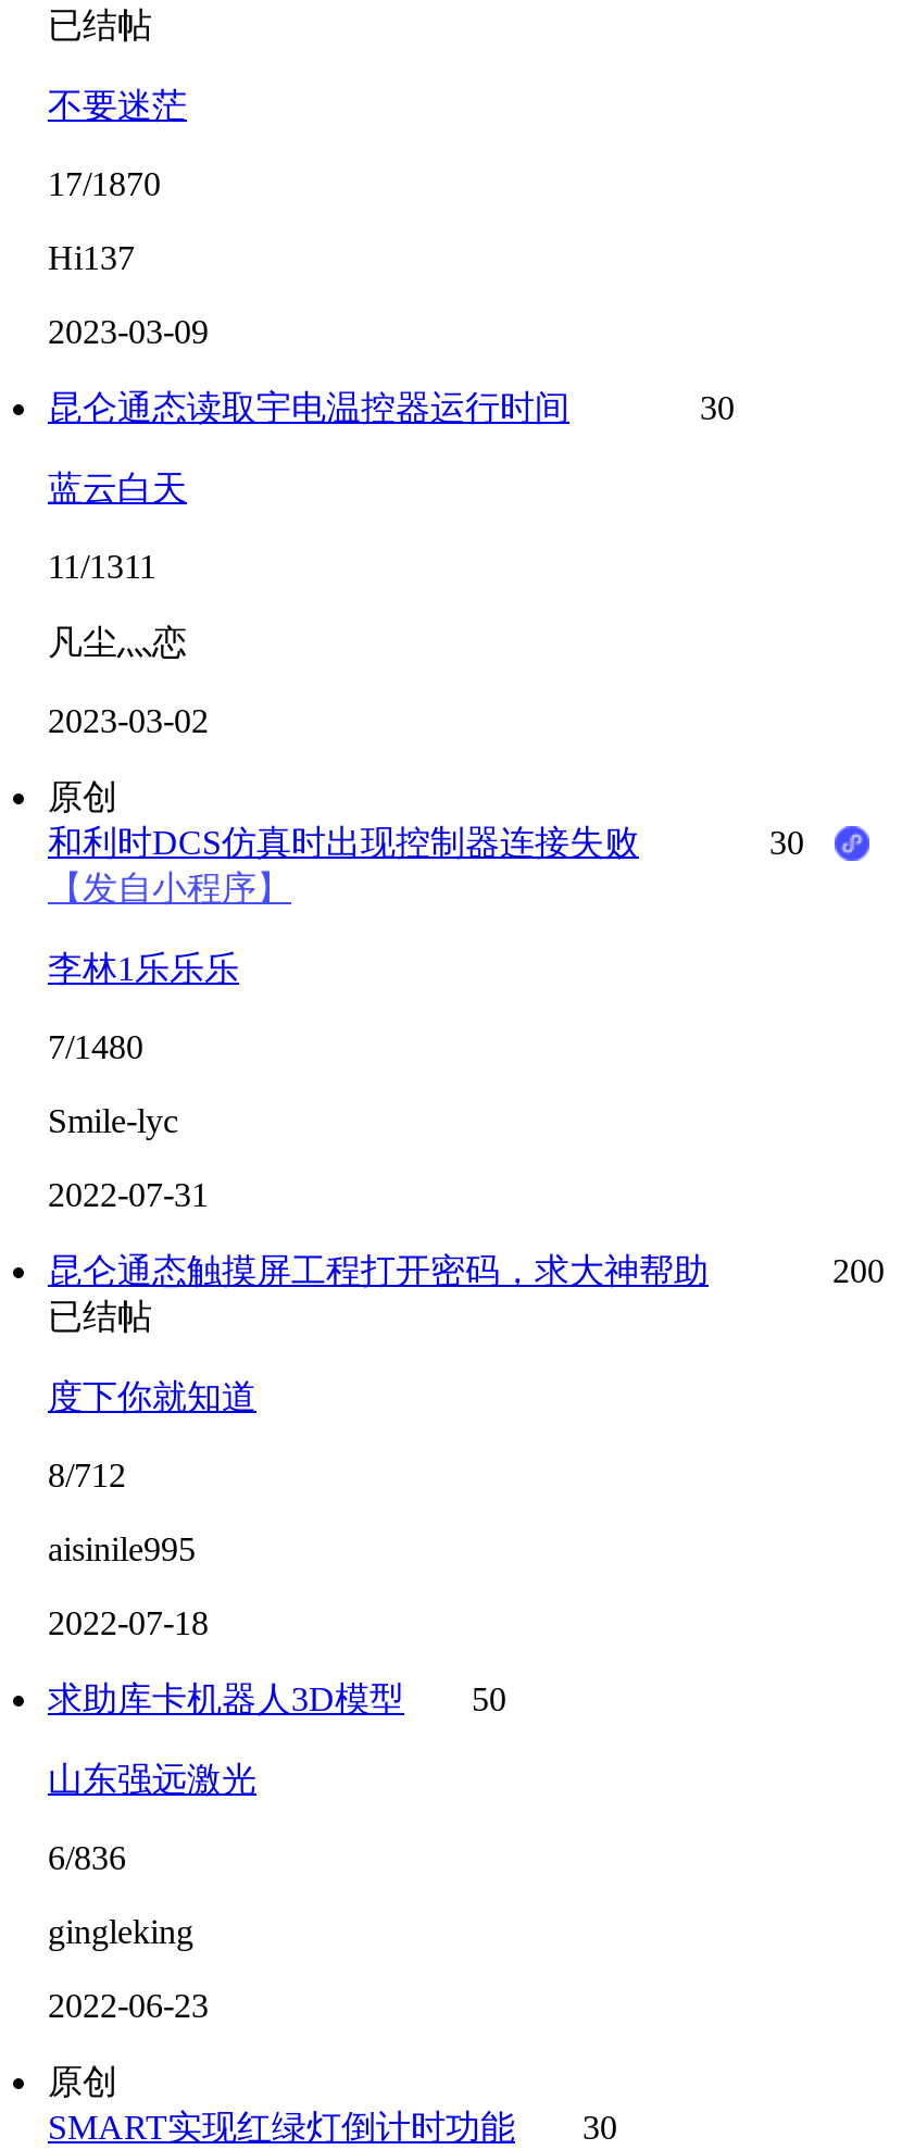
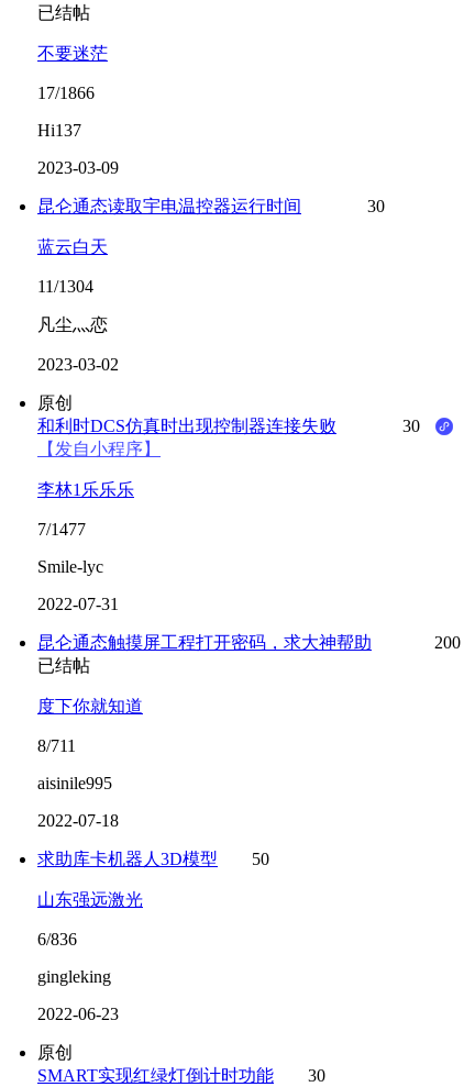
[48,165,161,202] 17/1870 -> [37,84,95,102] 17/1866
[48,548,156,585] 11/1311 -> [37,277,93,296] 11/1304
[48,1028,143,1065] 7/1480 -> [37,520,86,539] 7/1477
[48,1457,126,1493] 8/712 -> [37,736,76,755] 8/711

